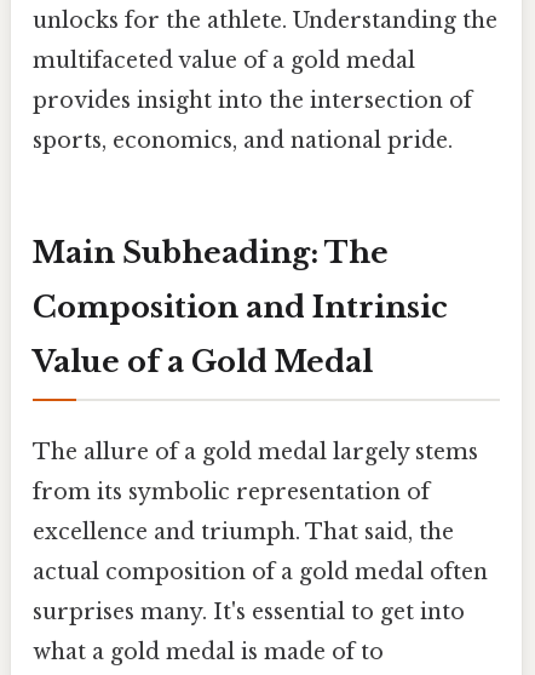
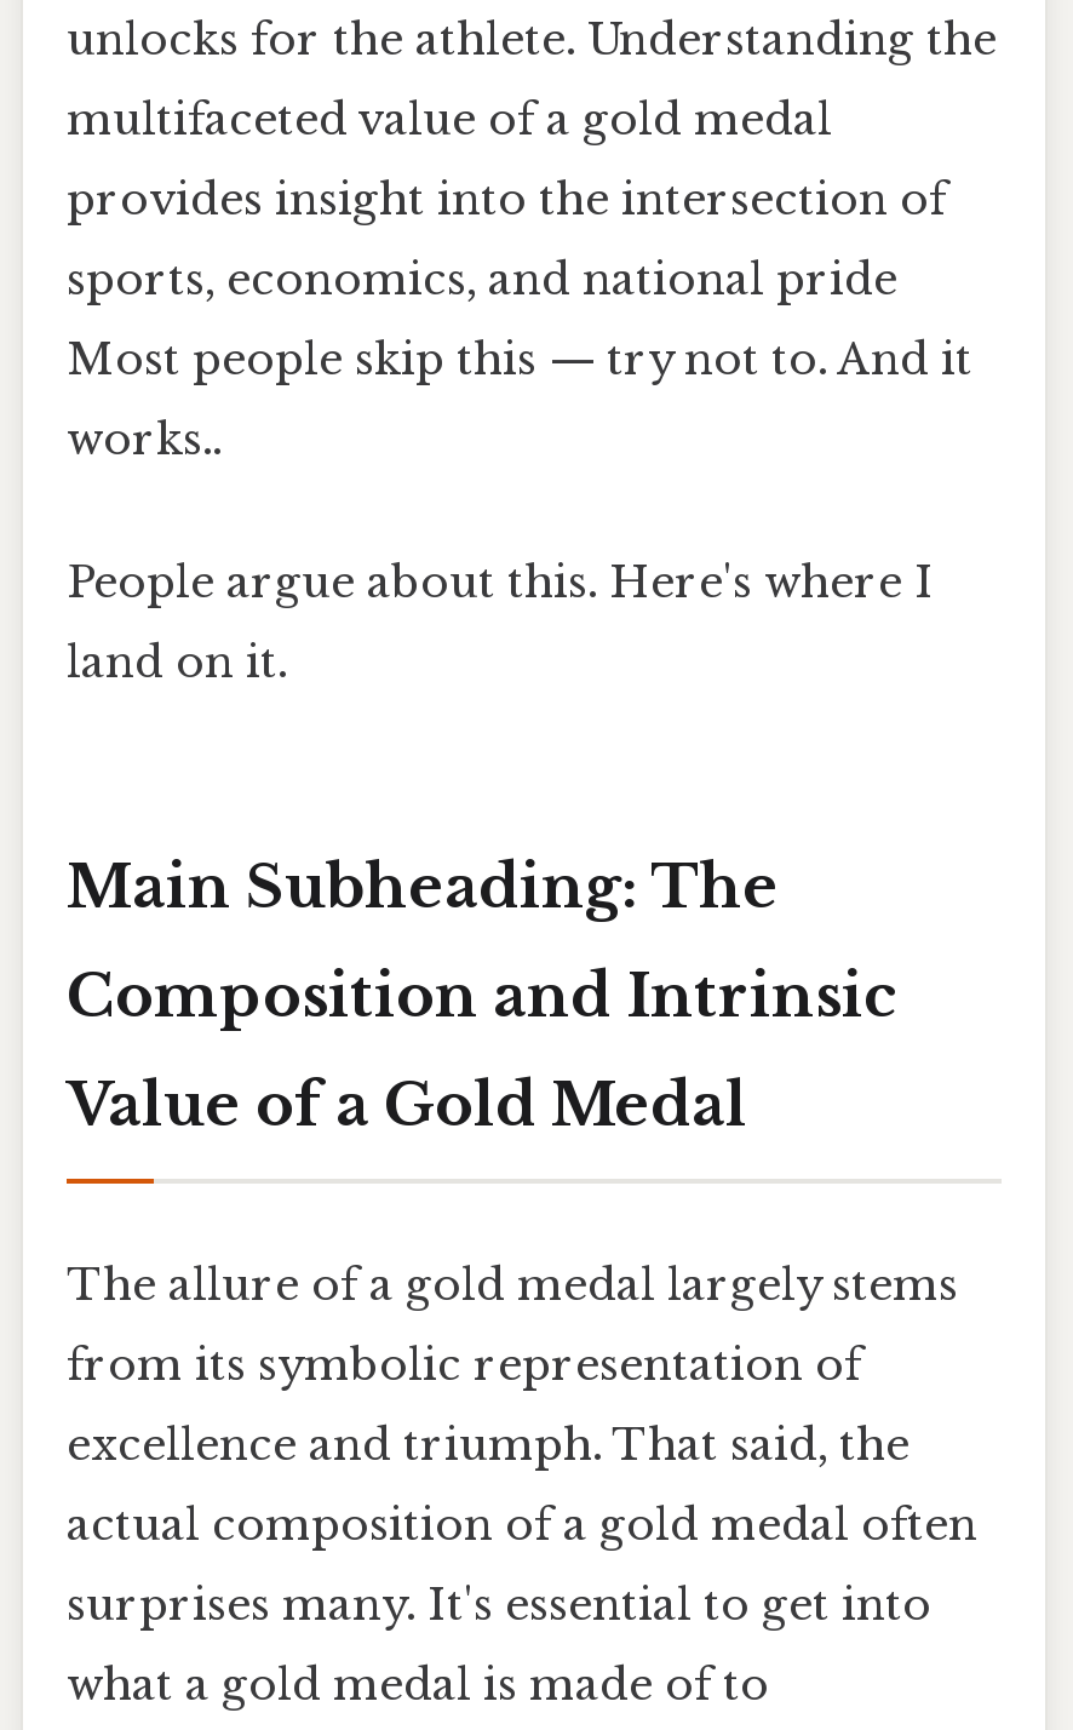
[33,127,453,154] sports, economics, and national pride. -> [67,253,972,690] sports, economics, and national pride | Most people skip this — try not to. And it | works.. | People argue about this. Here's where I | land on it.

